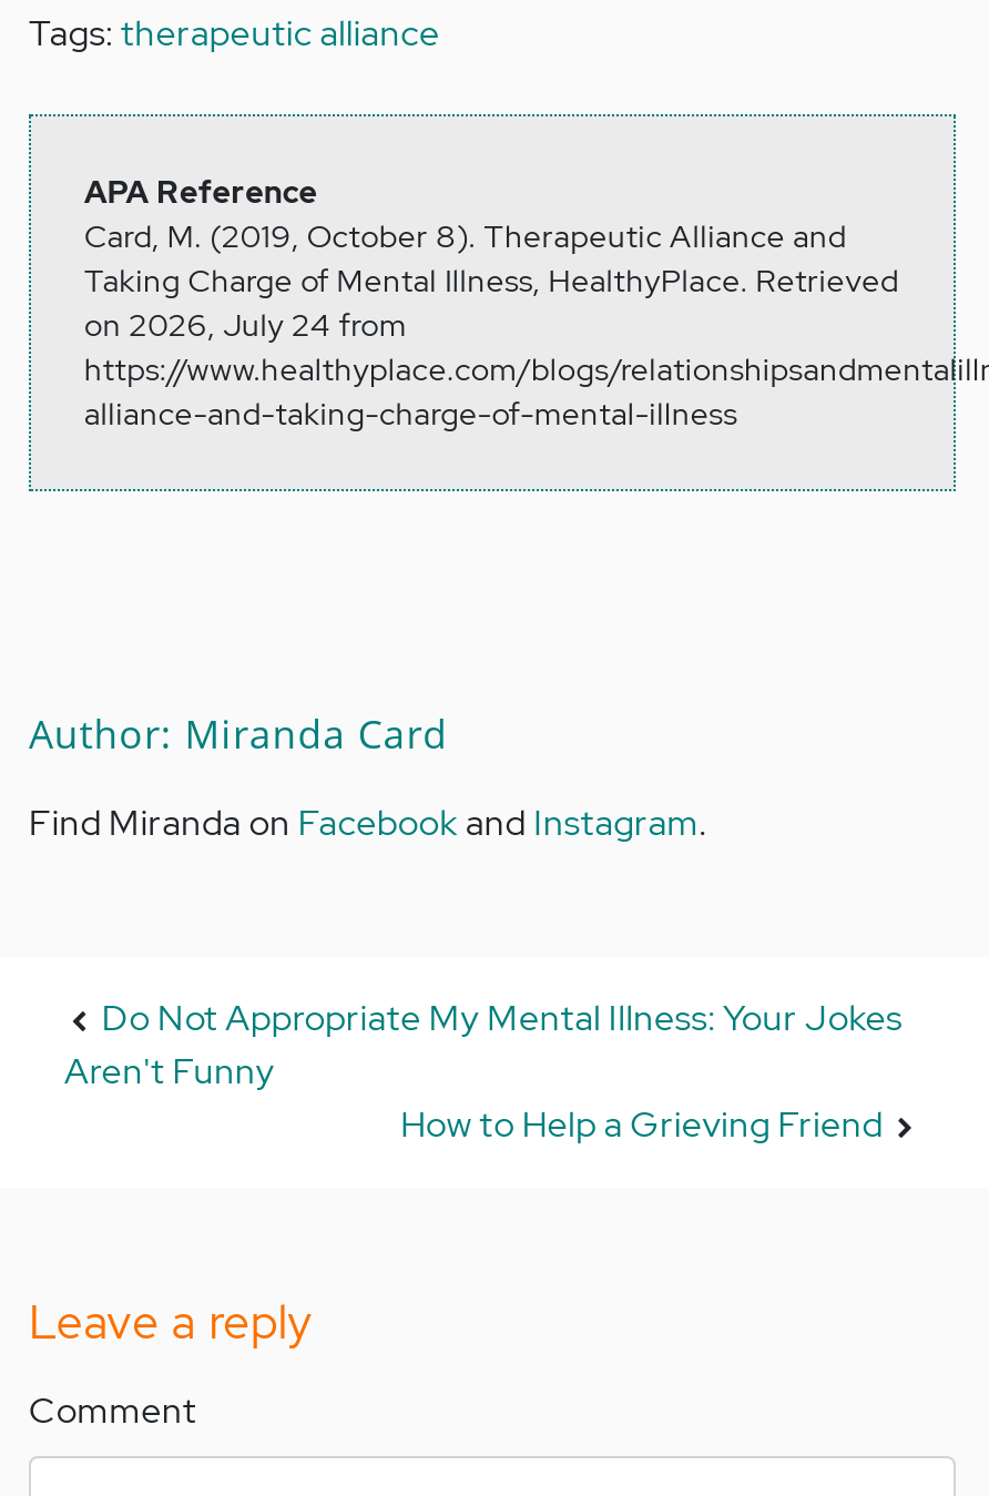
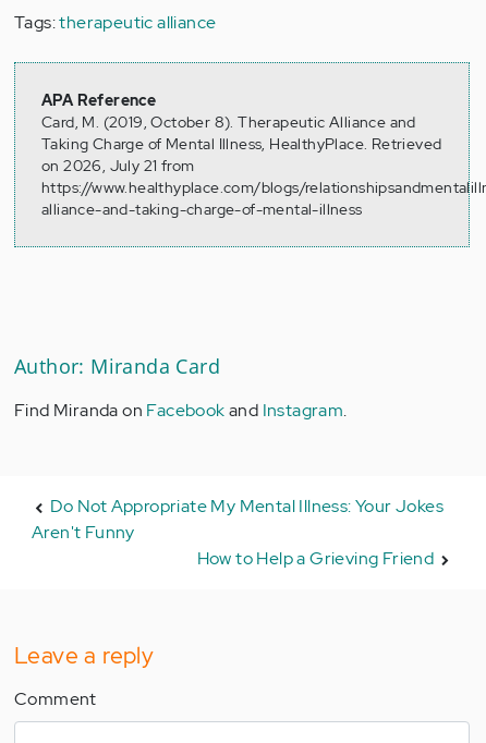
[84,305,407,345] on 2026, July 24 from -> [41,156,194,176] on 2026, July 21 from

